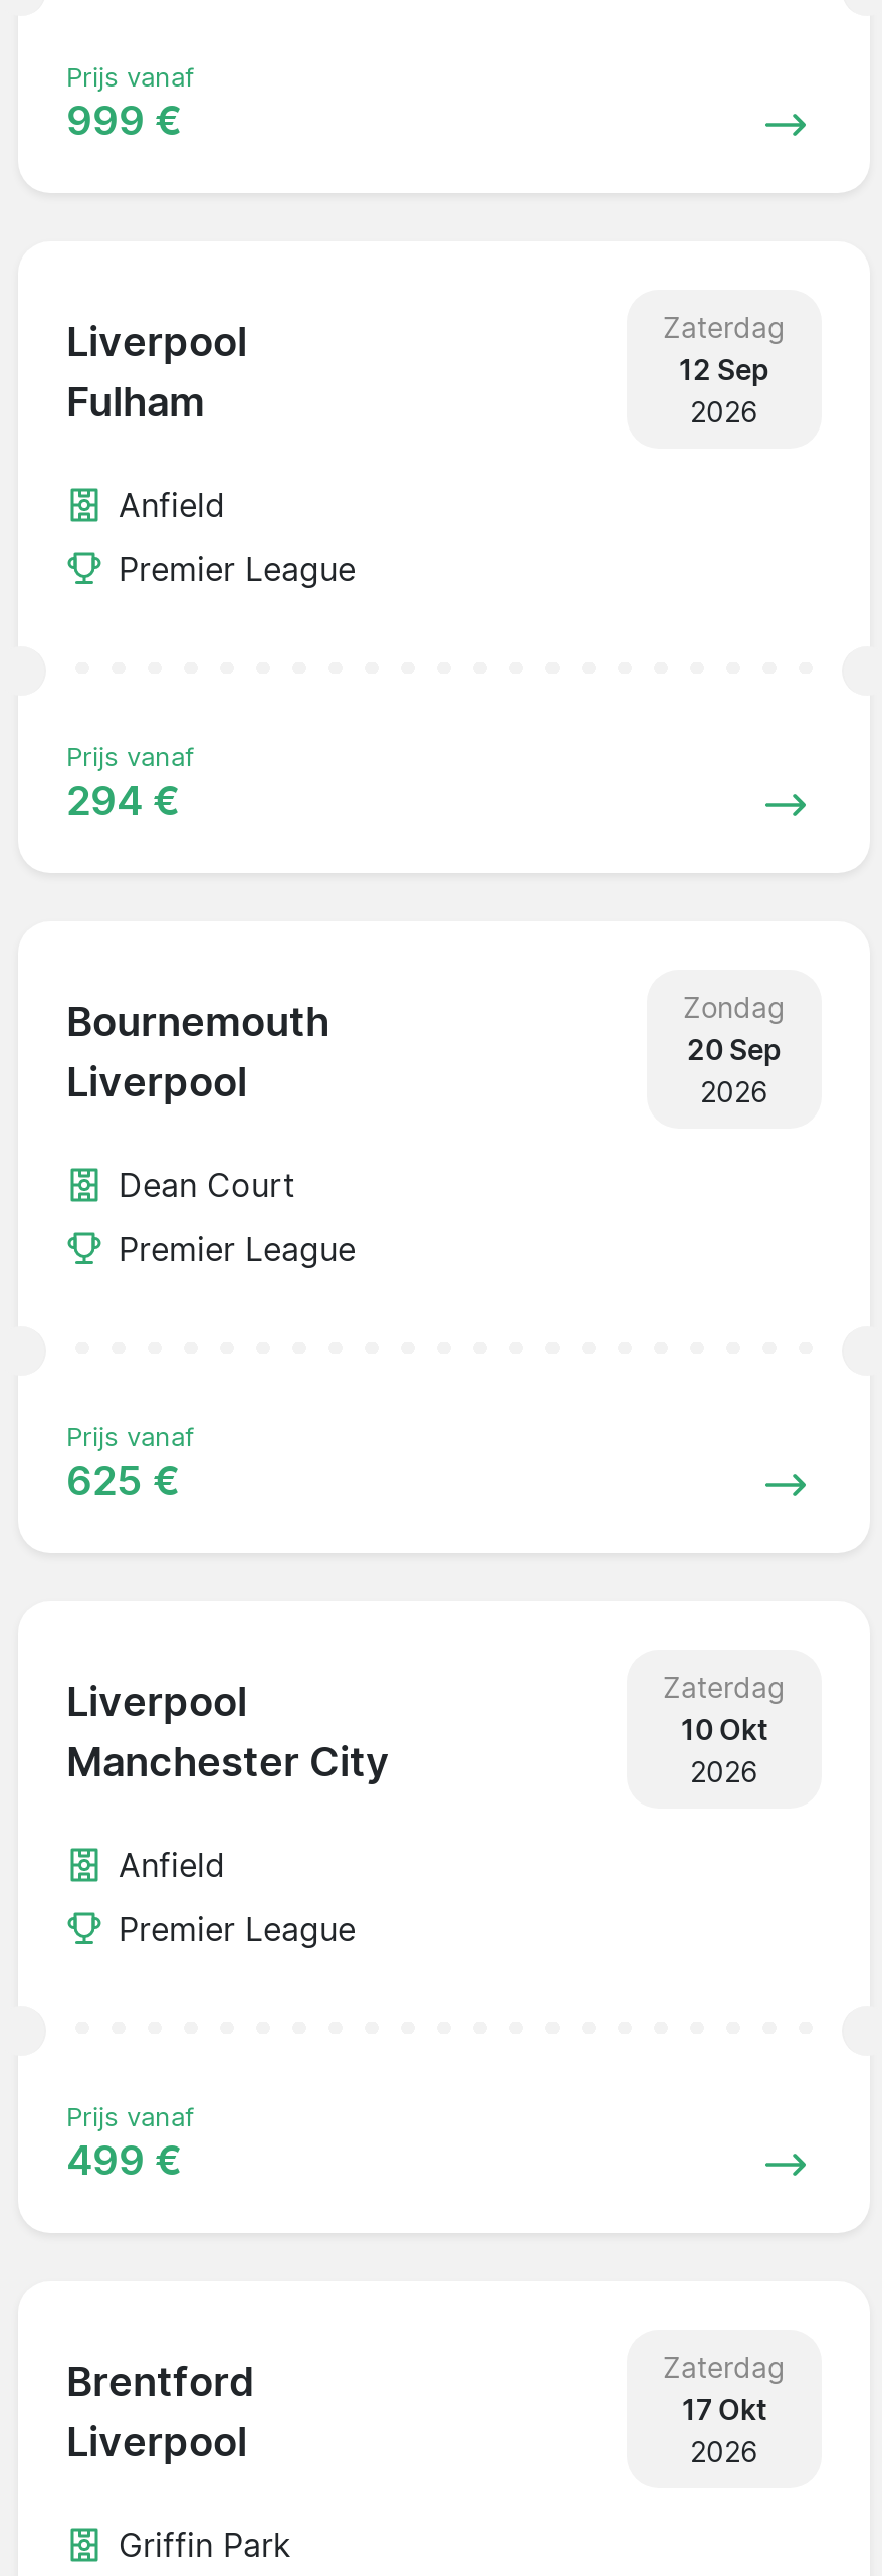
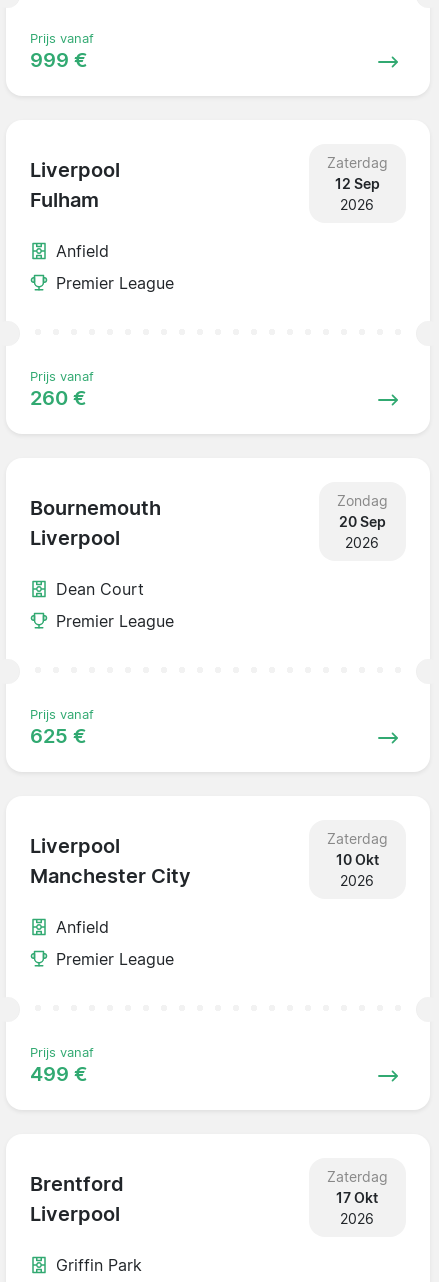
[66,776,181,824] 294 € -> [30,386,87,410] 260 €

